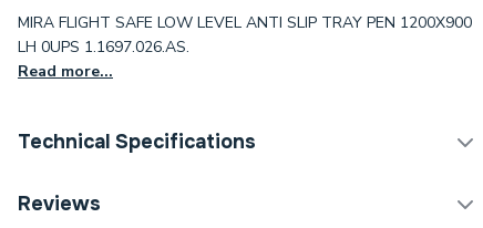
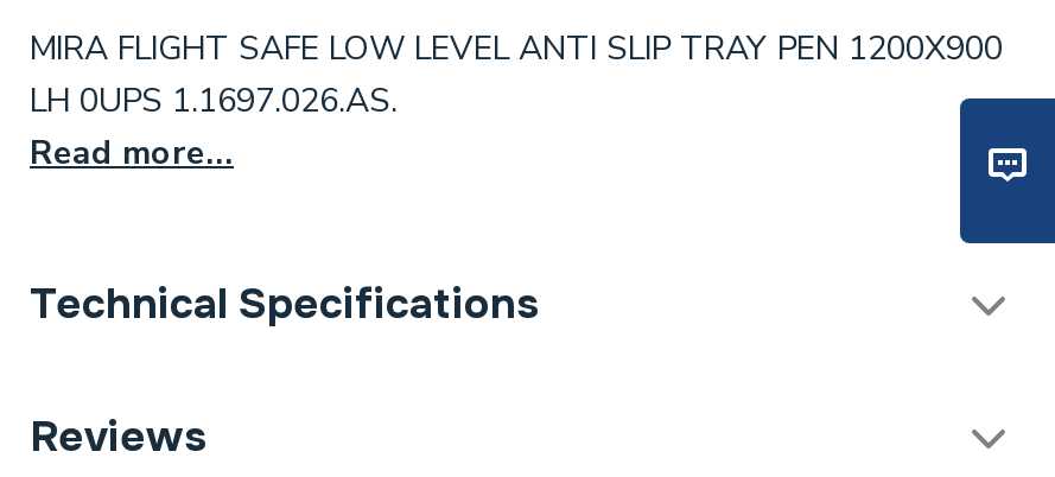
none -> [958,95,1048,247] [image]

